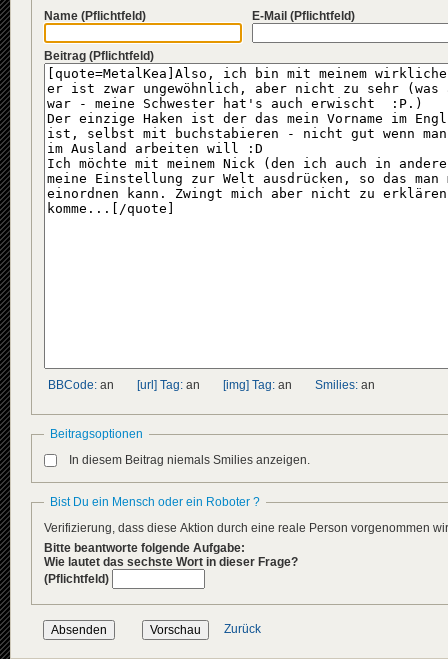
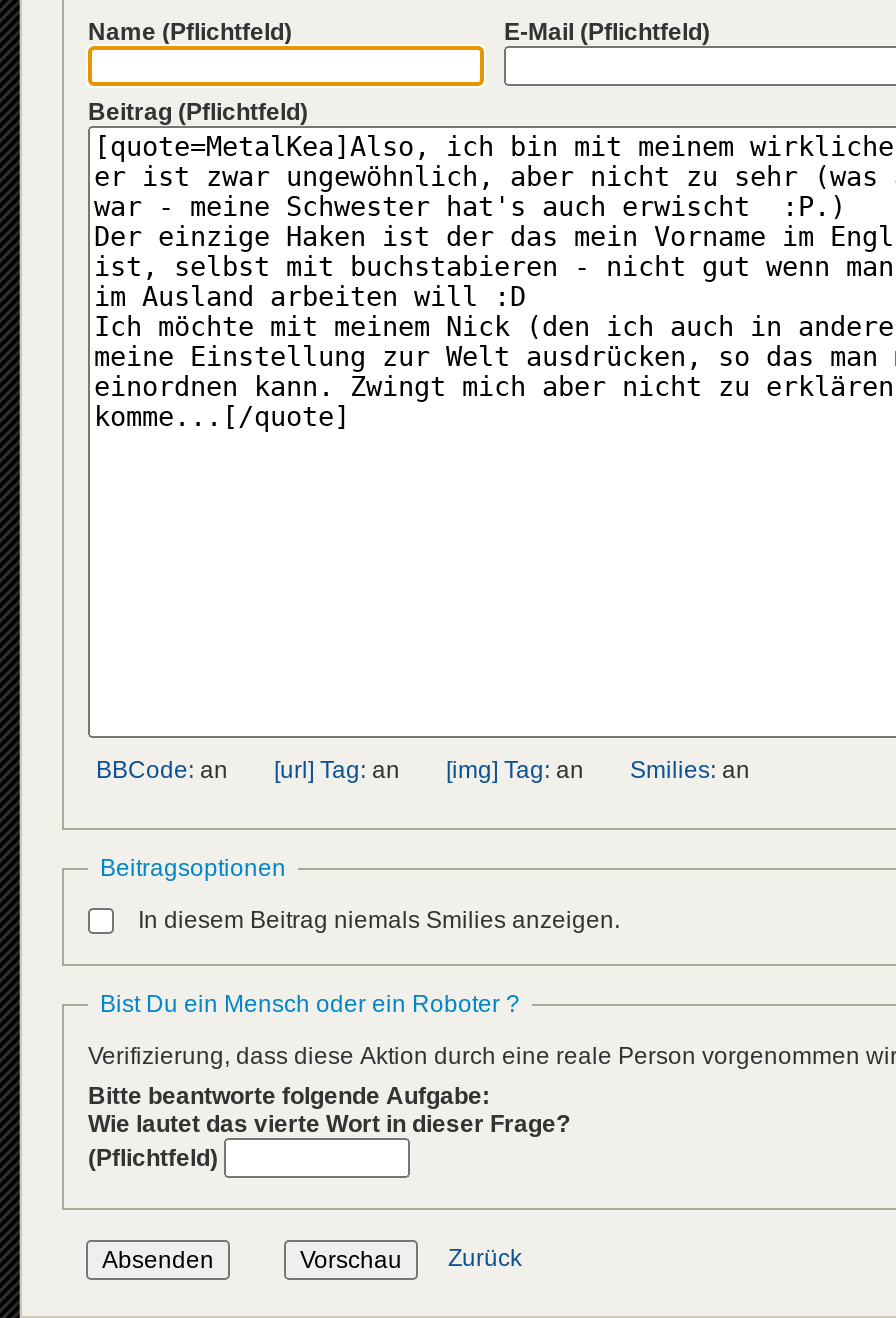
[44,555,298,569] Wie lautet das sechste Wort in dieser Frage? -> [88,1111,570,1139] Wie lautet das vierte Wort in dieser Frage?

